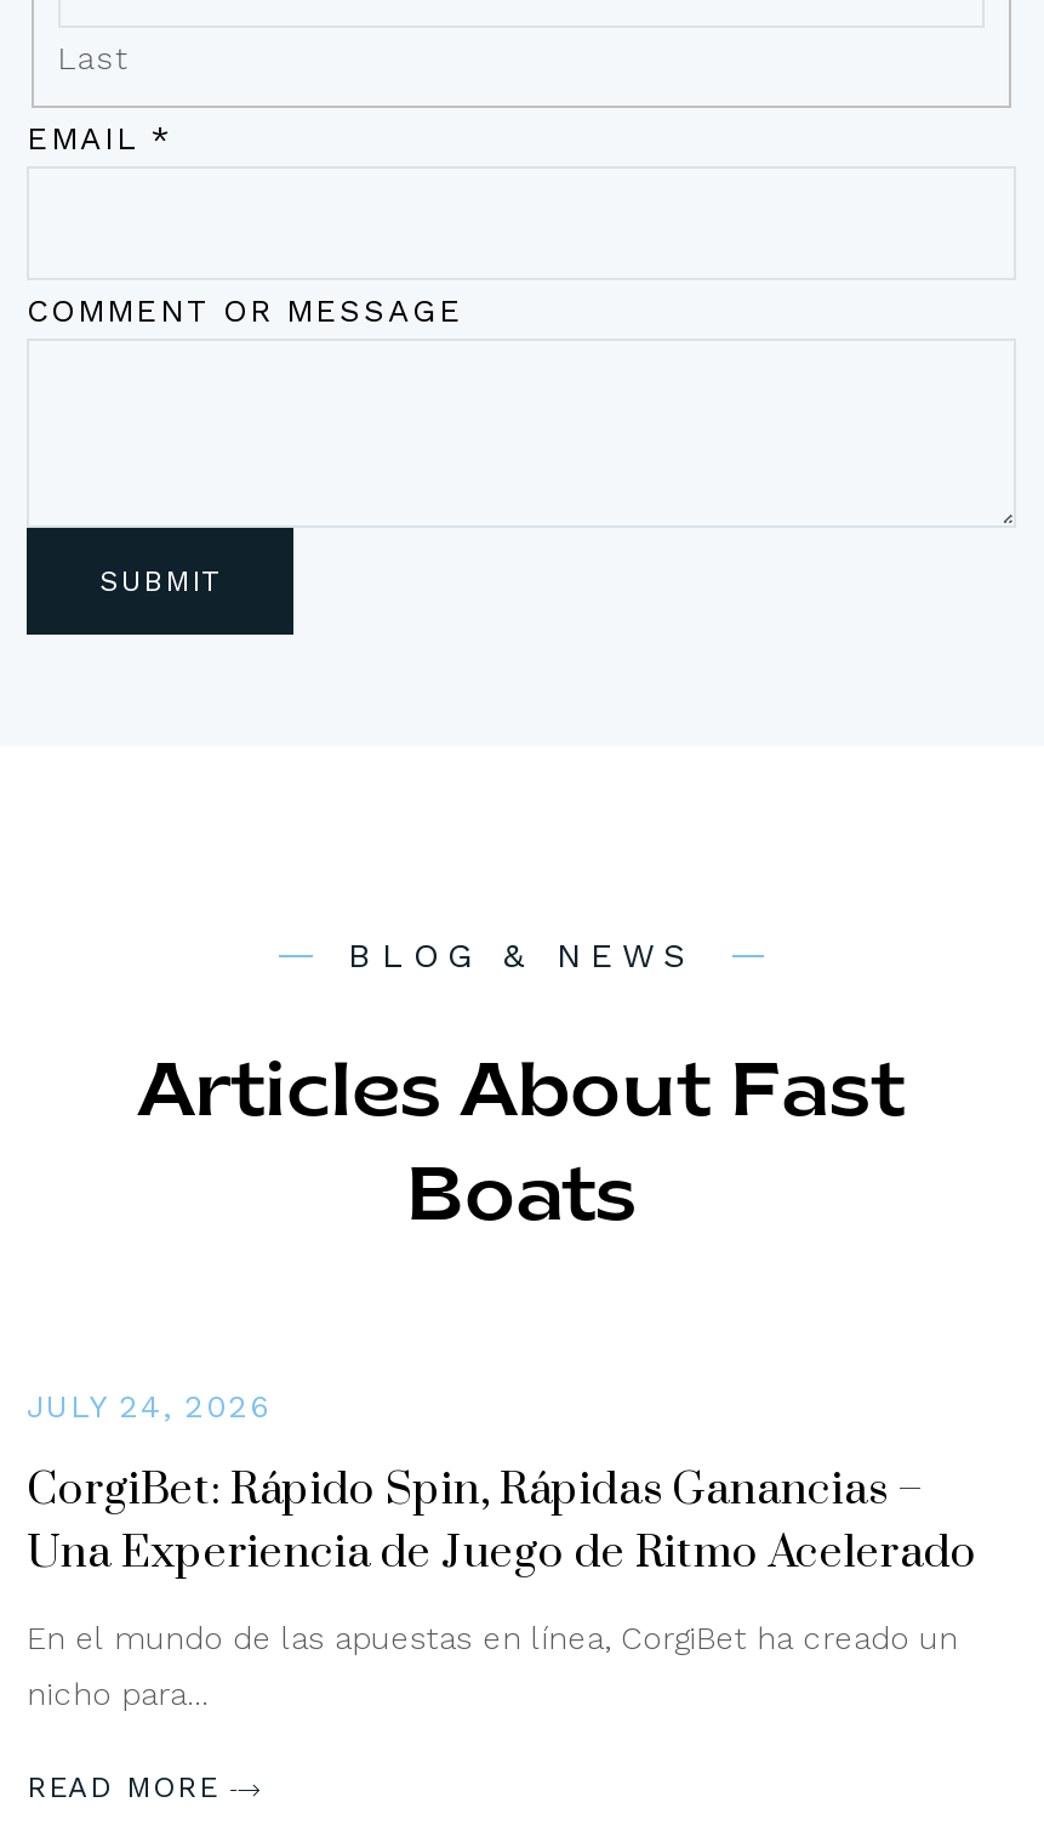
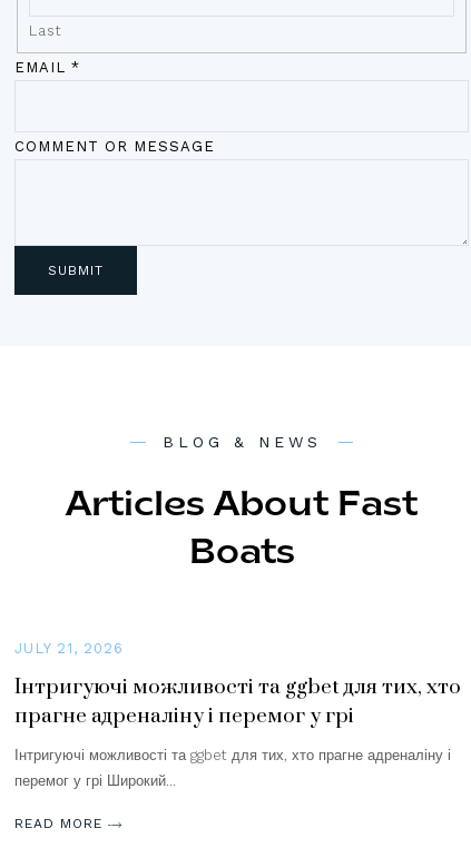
[27,1389,272,1425] JULY 24, 2026 -> [14,641,124,657] JULY 21, 2026
[27,1461,977,1580] CorgiBet: Rápido Spin, Rápidas Ganancias – | Una Experiencia de Juego de Ritmo Acelerado -> [14,674,461,729] Інтригуючі можливості та ggbet для тих, хто | прагне адреналіну і перемог у грі
[27,1619,958,1656] En el mundo de las apuestas en línea, CorgiBet ha creado un -> [14,746,451,763] Інтригуючі можливості та ggbet для тих, хто прагне адреналіну і
[27,1675,209,1711] nicho para… -> [14,772,176,789] перемог у грі Широкий…

